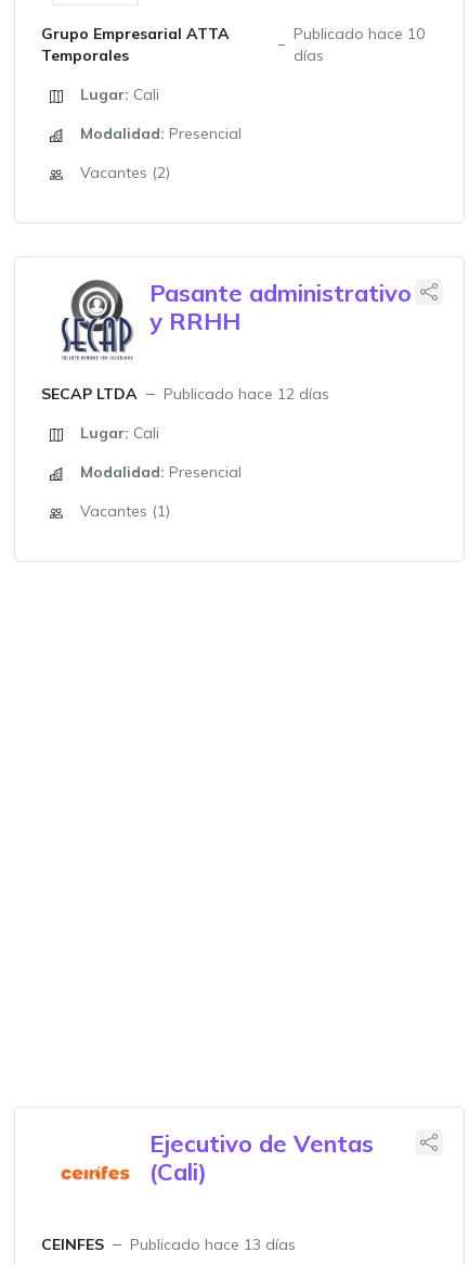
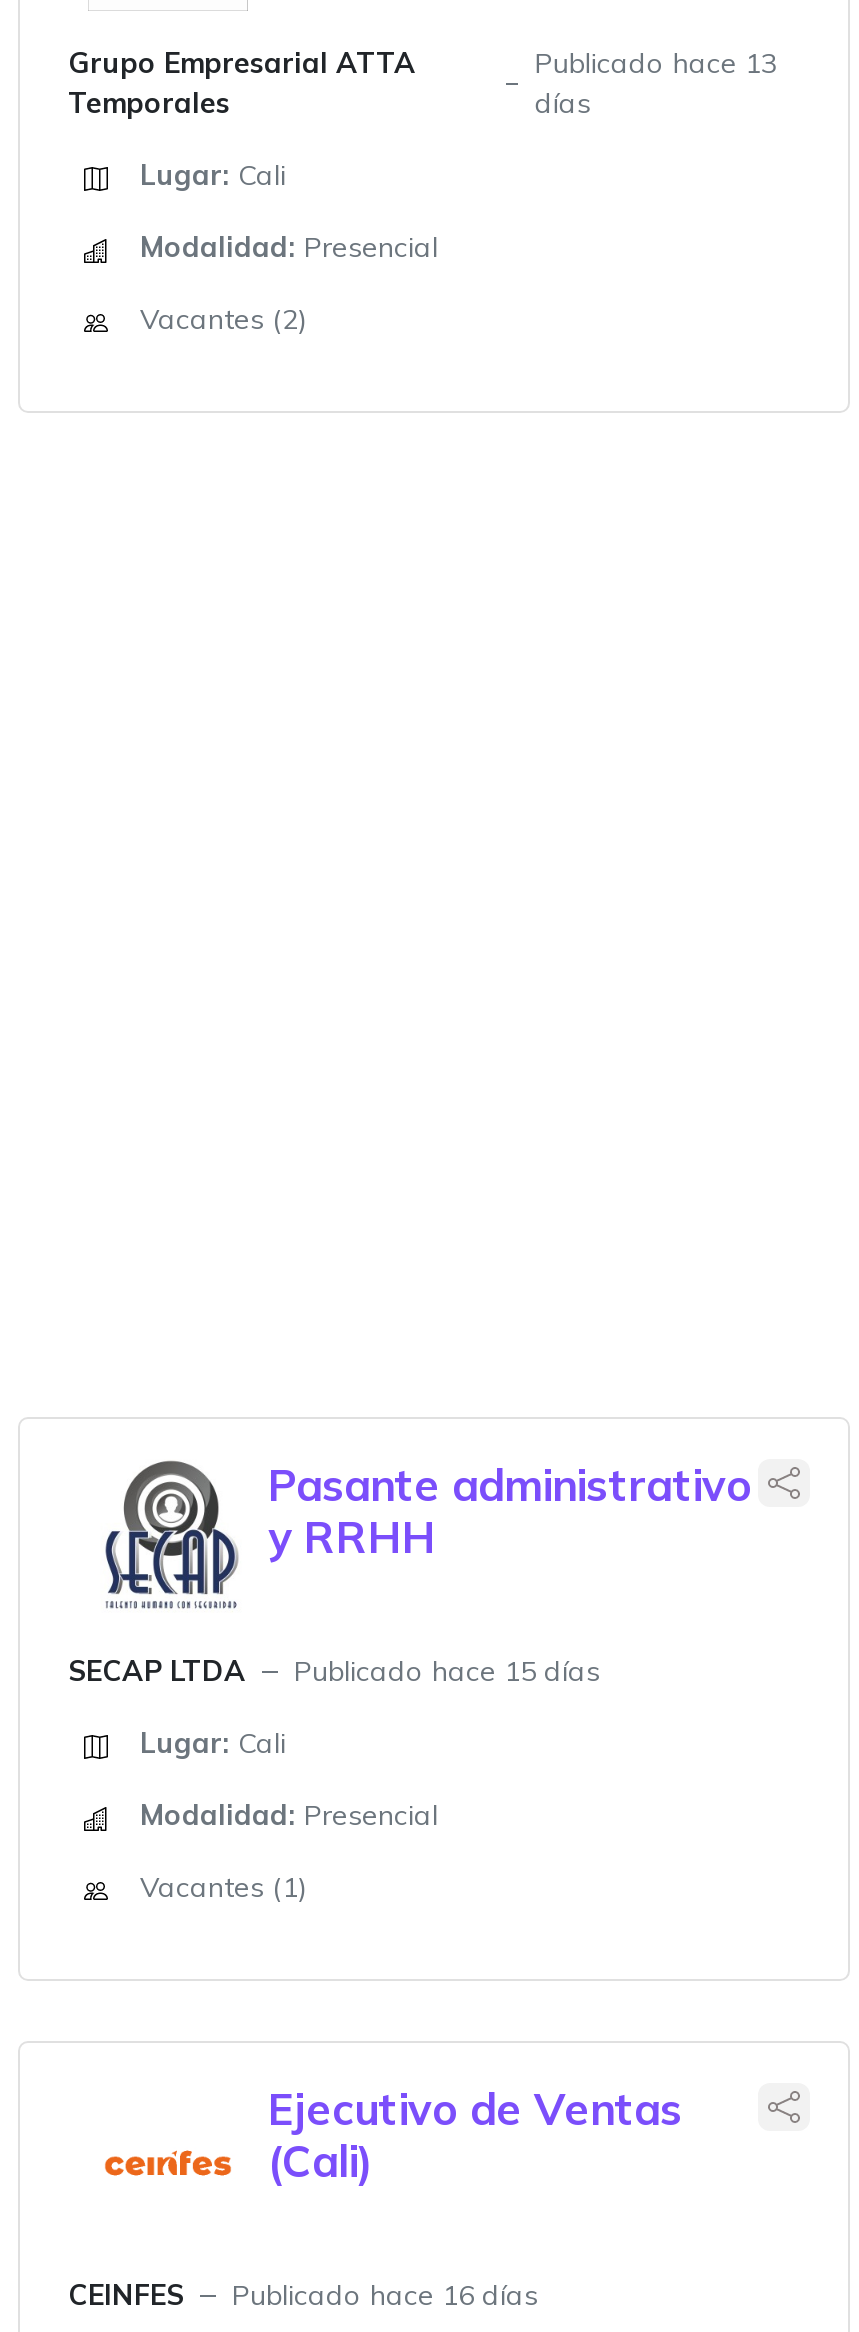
[294,24,425,43] Publicado hace 10 -> [535,45,777,81] Publicado hace 13
moved [41,278,412,521] -> [68,1457,752,1905]: [image] | Pasante administrativo | y RRHH | SECAP LTDA | Lugar: Cali | Modalidad: Presencial | Vacantes (1)
[164,384,329,404] Publicado hace 12 días -> [294,1653,600,1689] Publicado hace 15 días
[130,1235,296,1254] Publicado hace 13 días -> [232,2277,538,2313] Publicado hace 16 días

